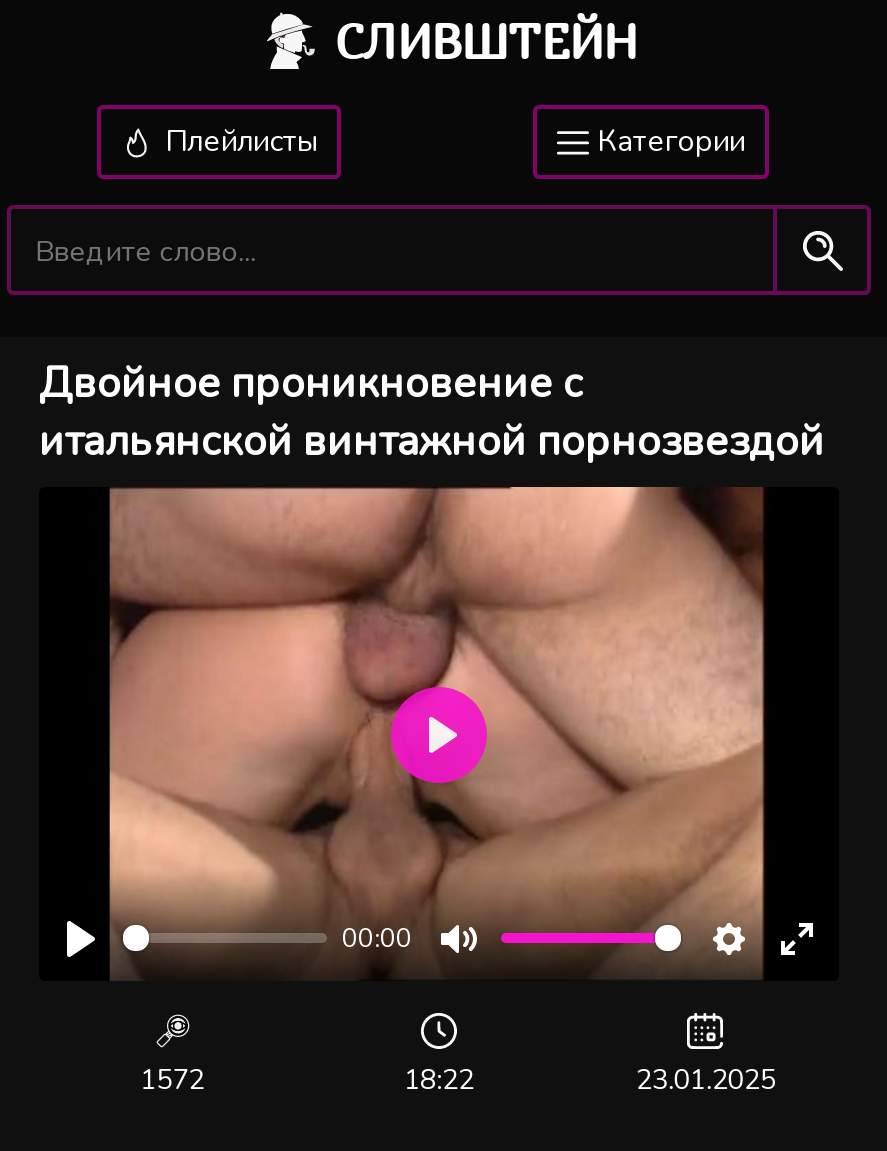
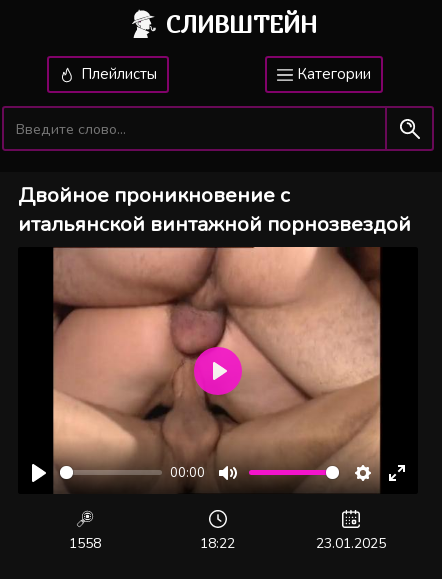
[140,1061,204,1099] 1572 -> [69,534,101,553] 1558

